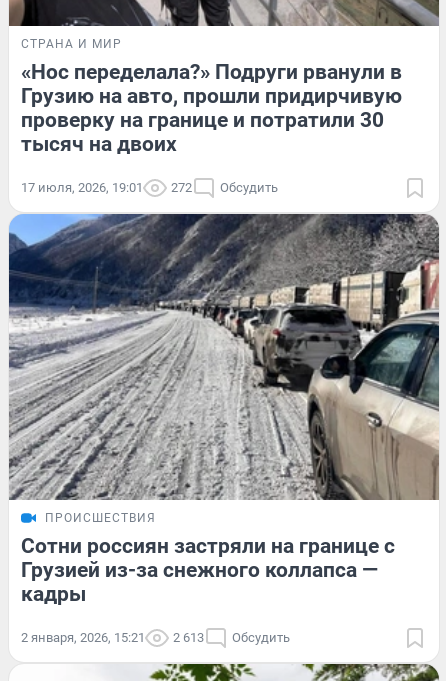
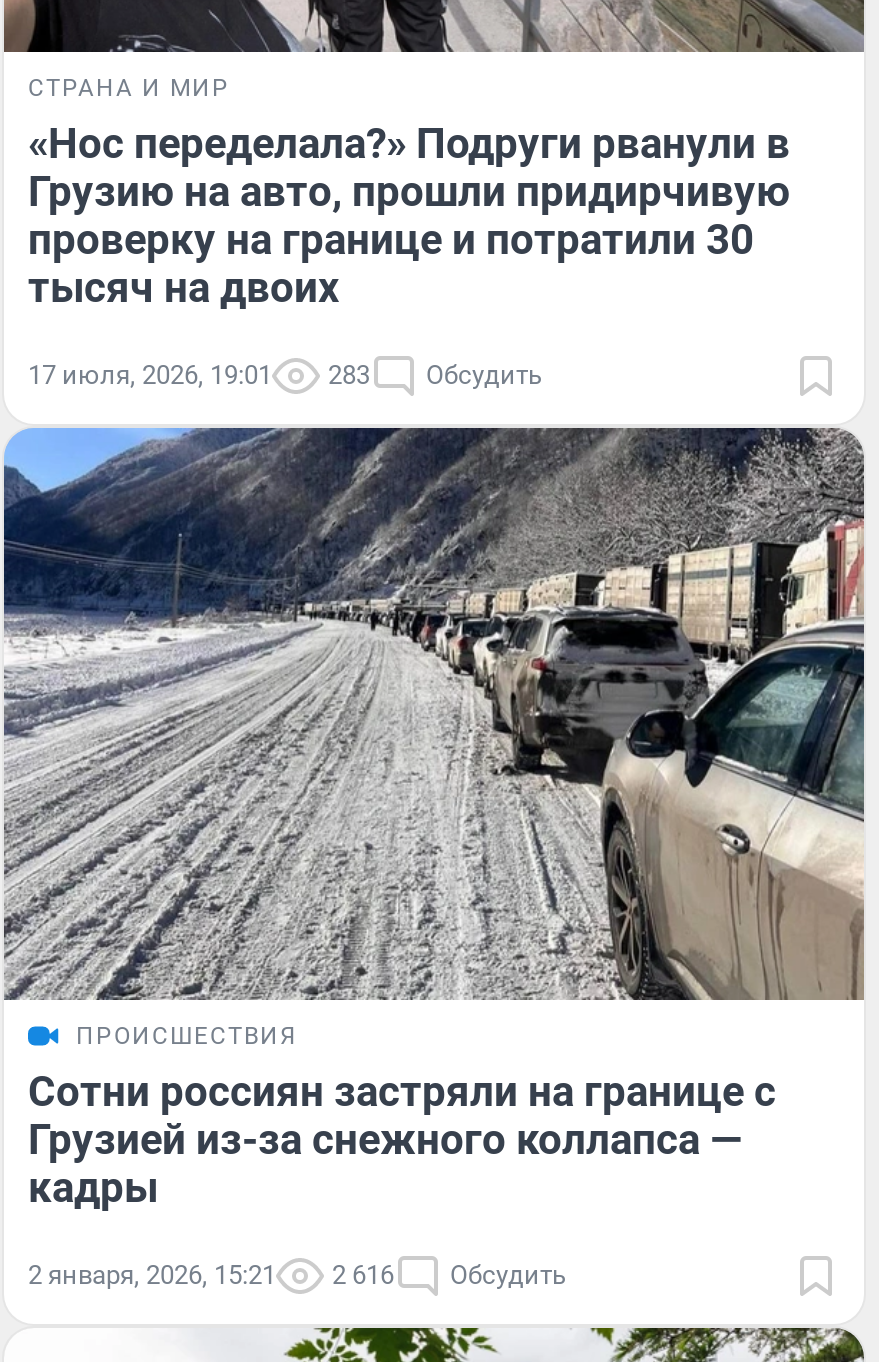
[21,180,278,195] 17 июля, 2026, 19:01 272 Обсудить -> [28,359,542,389] 17 июля, 2026, 19:01 283 Обсудить
[21,630,290,645] 2 января, 2026, 15:21 2 613 Обсудить -> [28,1261,566,1291] 2 января, 2026, 15:21 2 616 Обсудить

